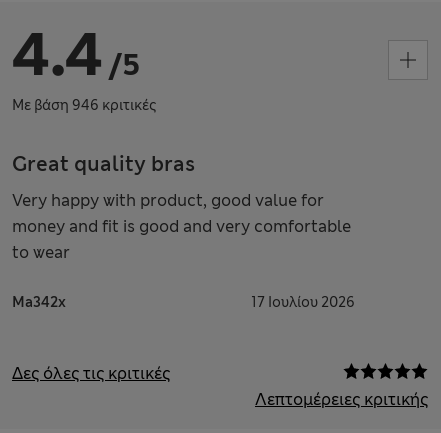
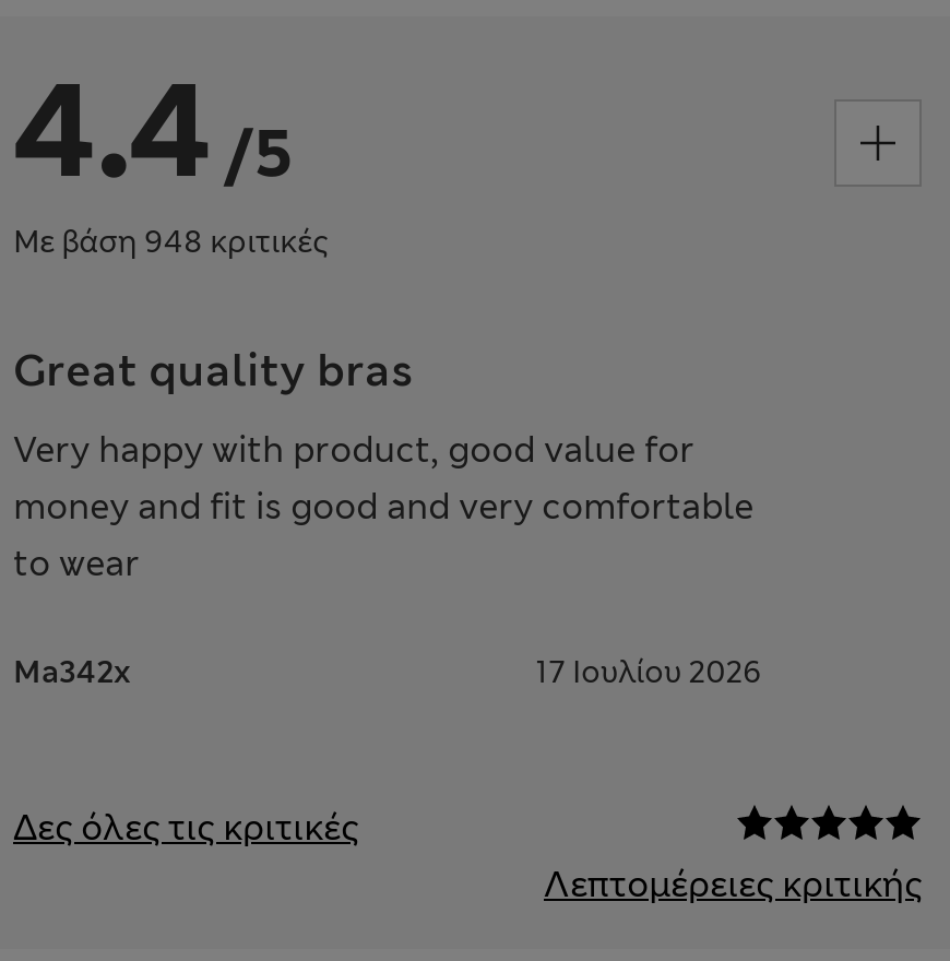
[12,96,156,114] Με βάση 946 κριτικές -> [13,222,328,262] Με βάση 948 κριτικές

